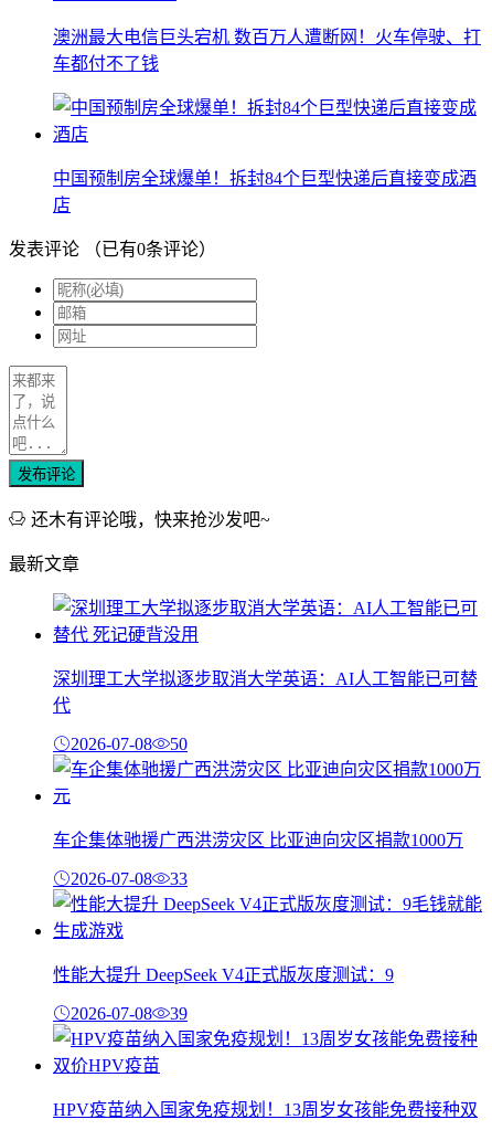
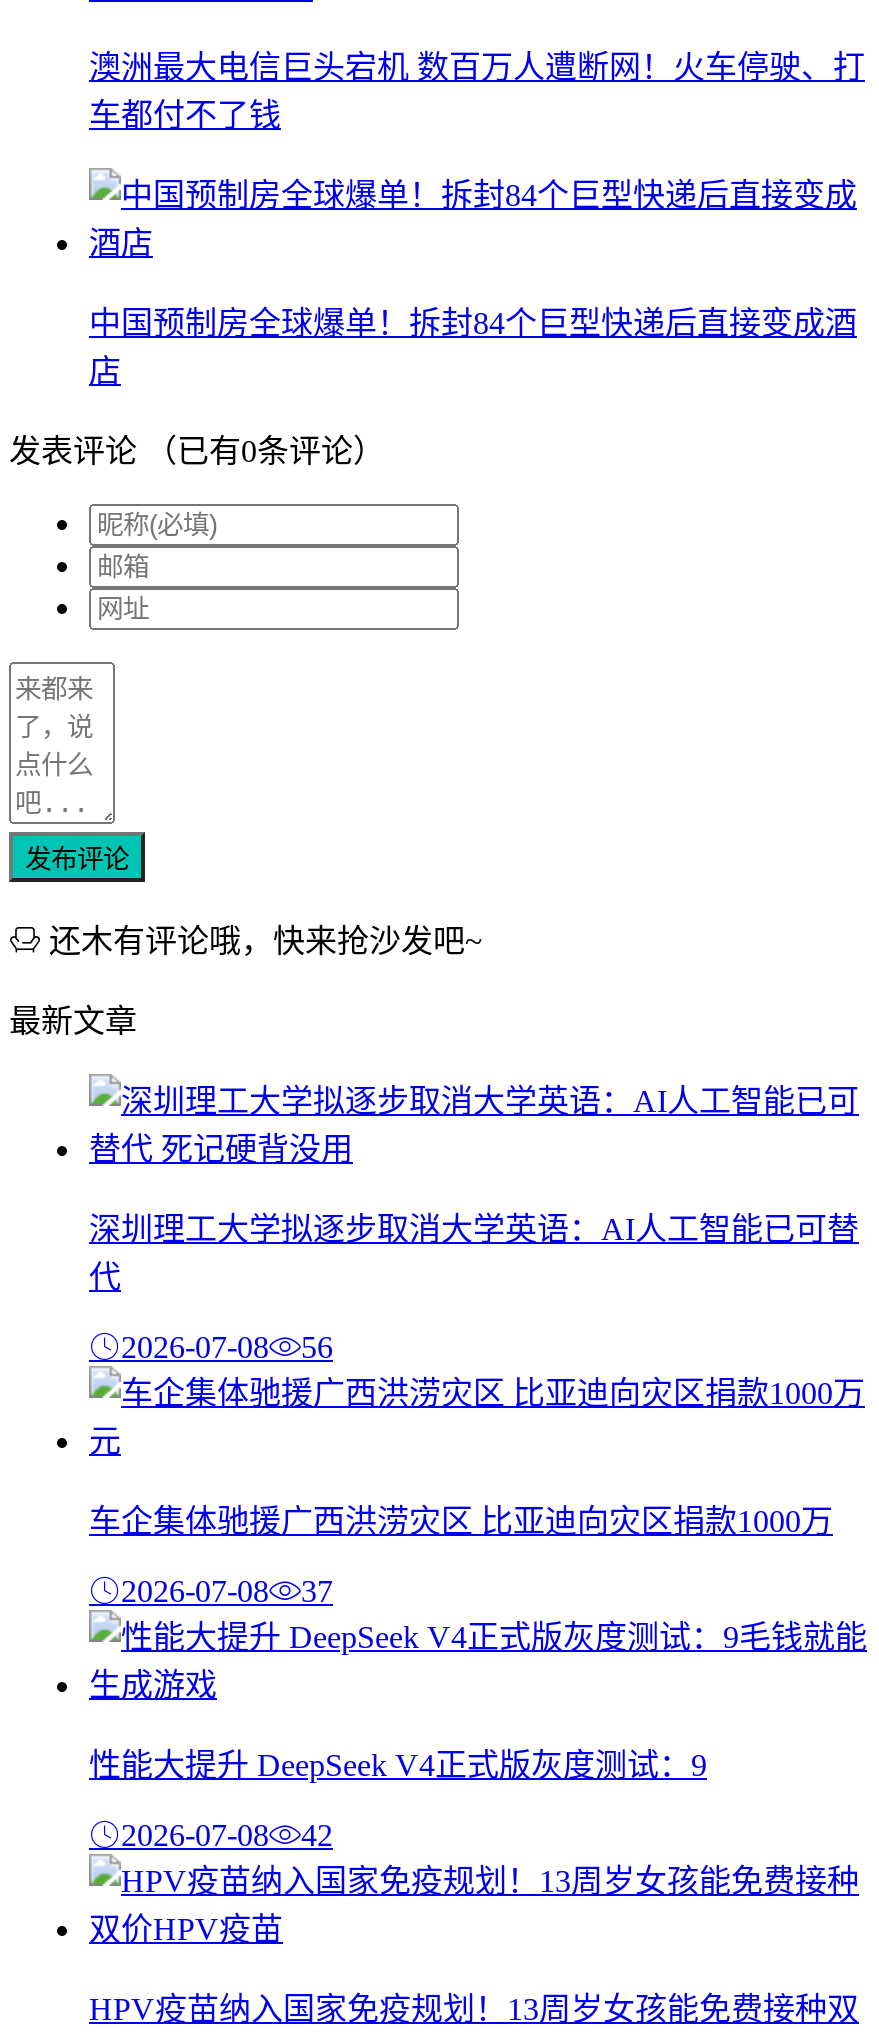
[71,734,188,753] 2026-07-08 50 -> [121,1330,333,1364] 2026-07-08 56
[71,869,188,888] 2026-07-08 33 -> [121,1574,333,1608] 2026-07-08 37
[71,1004,188,1023] 2026-07-08 39 -> [121,1818,333,1852] 2026-07-08 42

